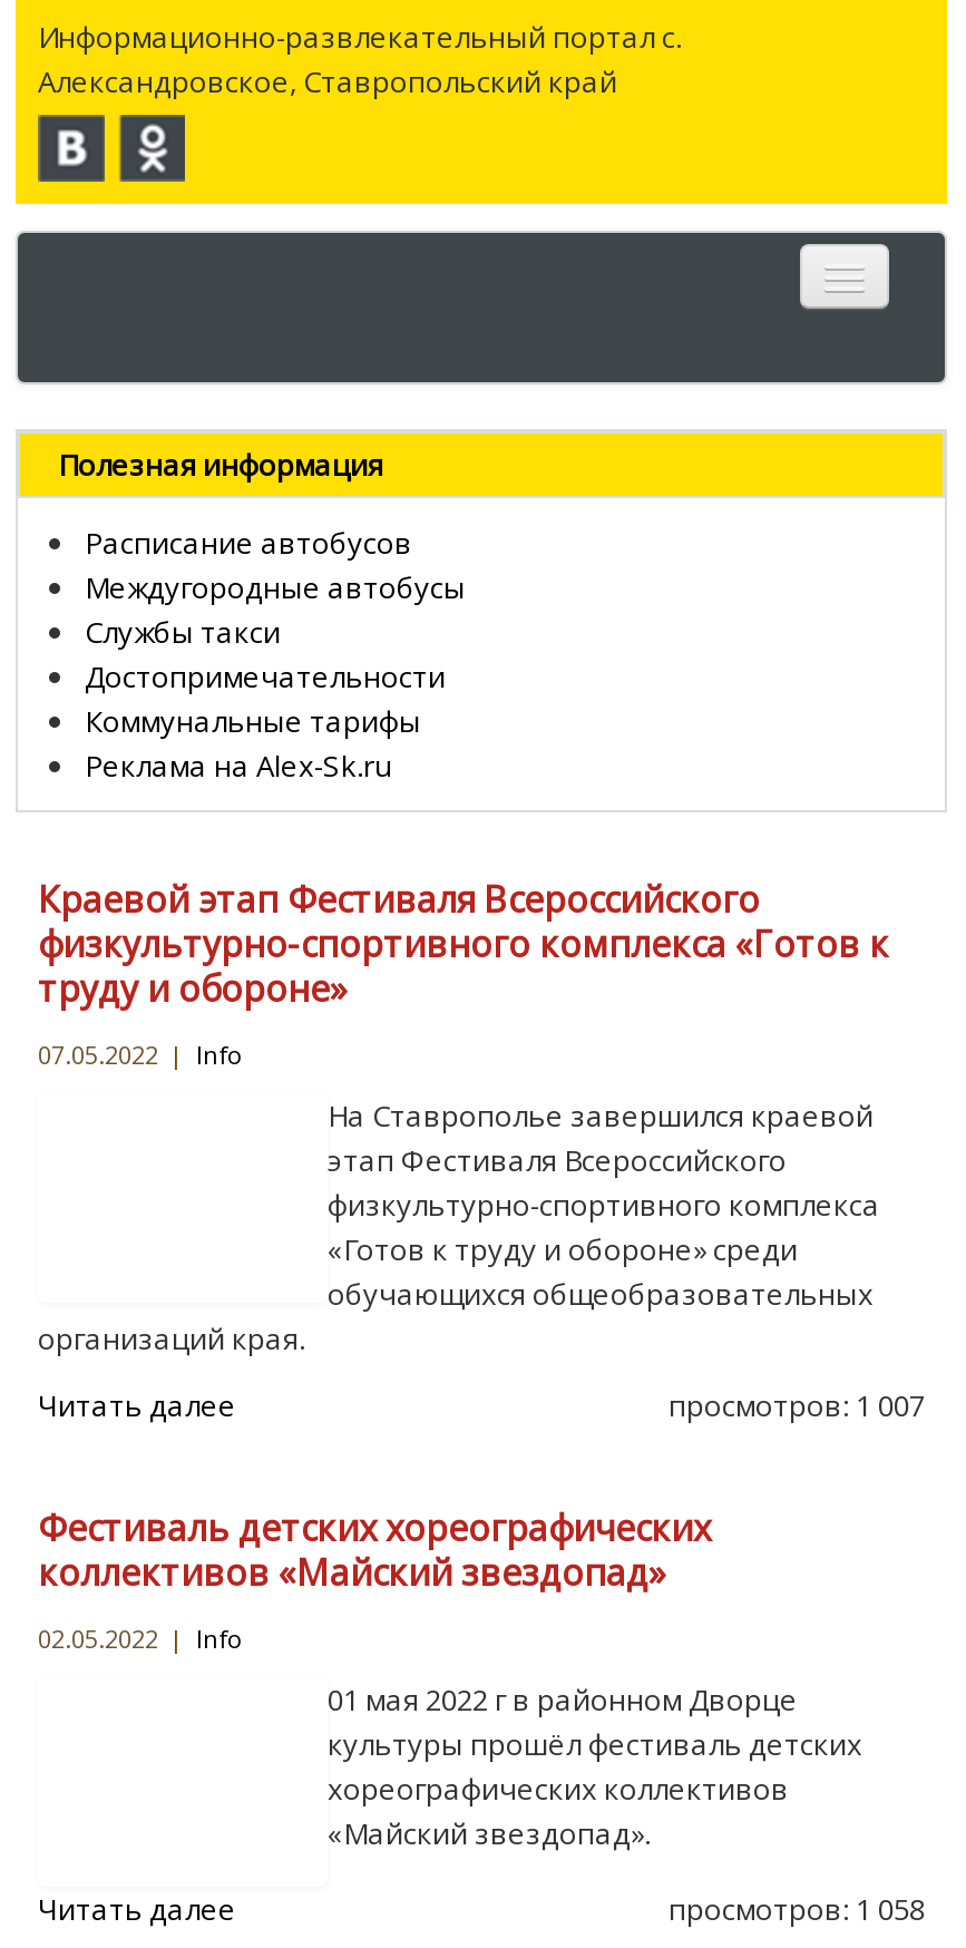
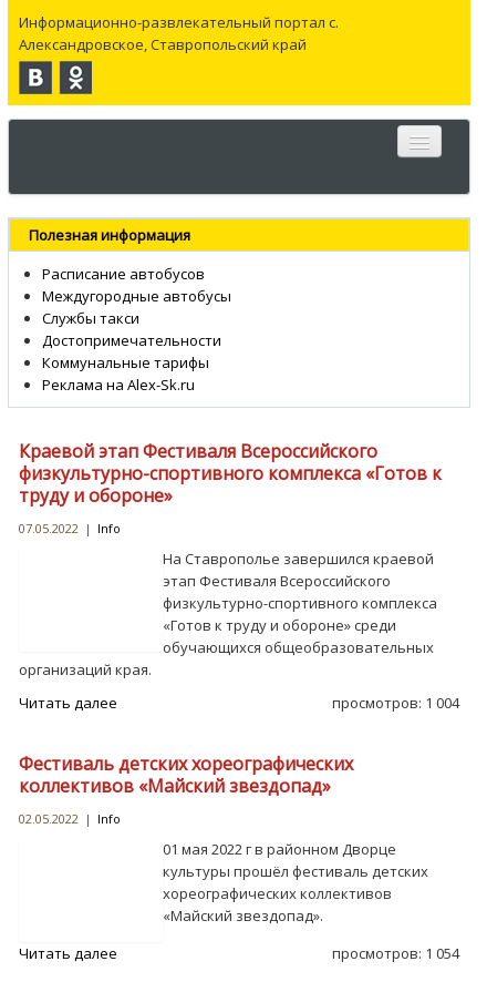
[669,1385,925,1425] просмотров: 1 007 -> [332,693,459,713] просмотров: 1 004
[669,1889,925,1929] просмотров: 1 058 -> [332,943,459,963] просмотров: 1 054

